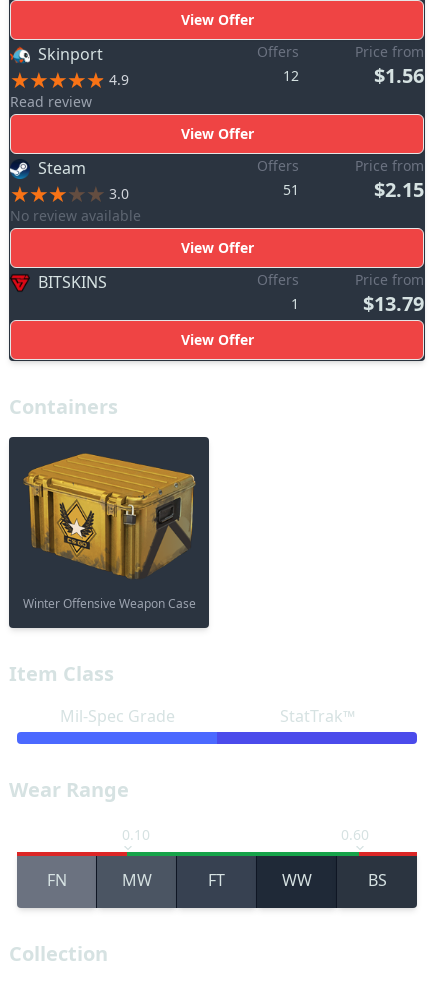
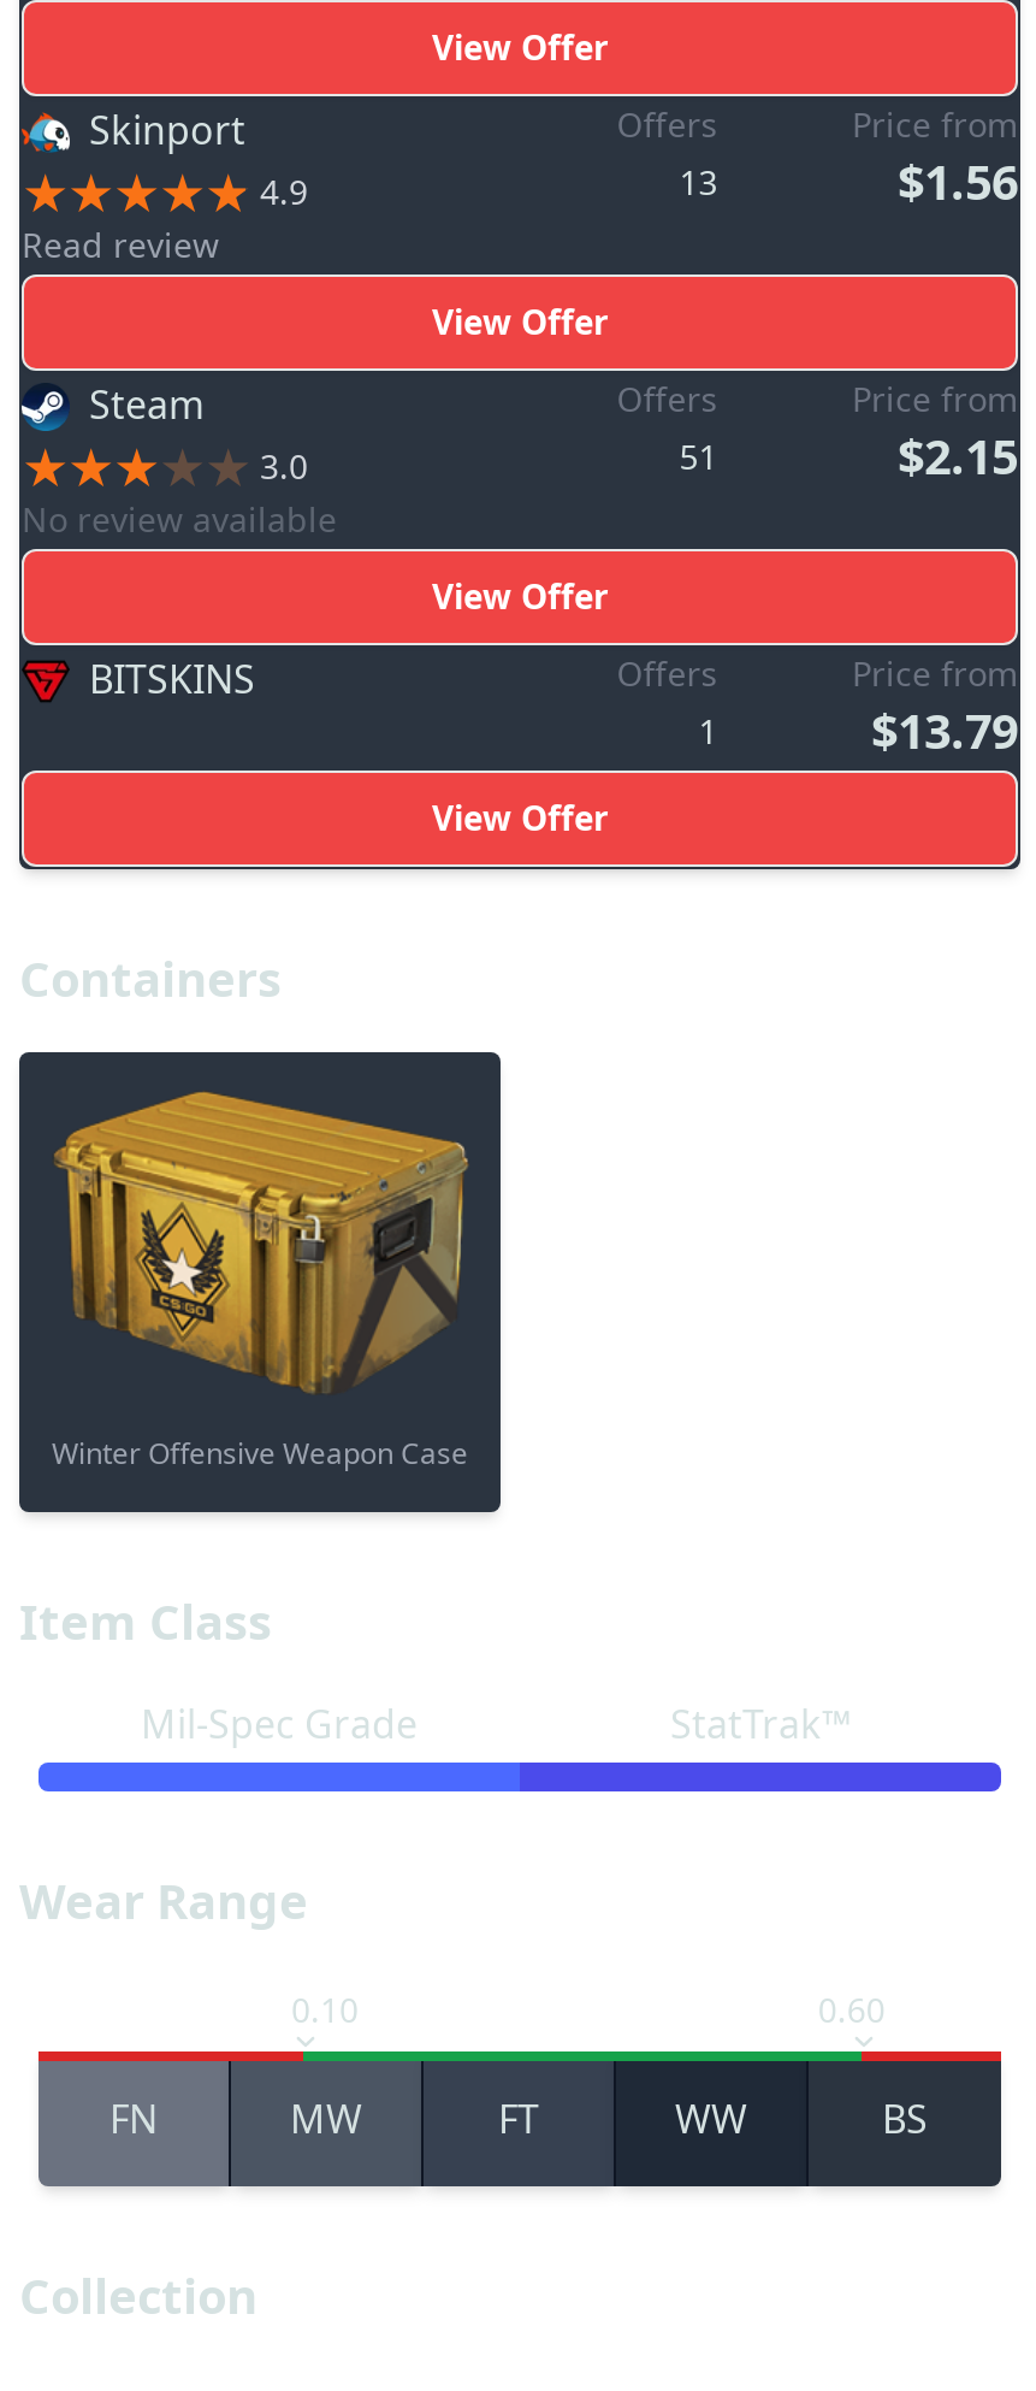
[283,66,299,85] 12 -> [679,160,718,206] 13

